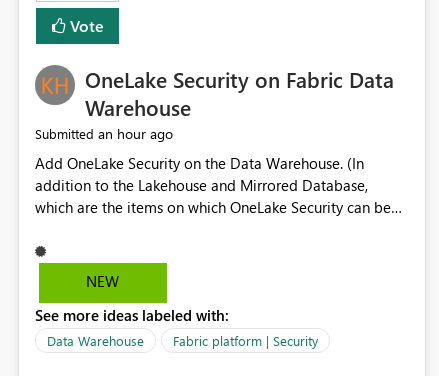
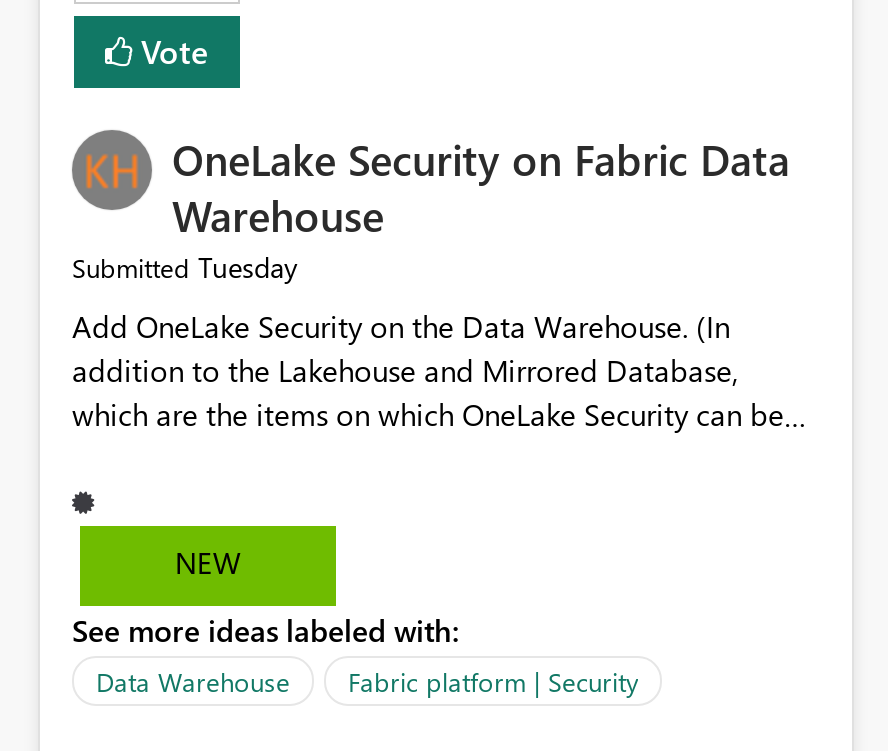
[35,124,173,143] Submitted an hour ago -> [72,249,298,287] Submitted Tuesday

